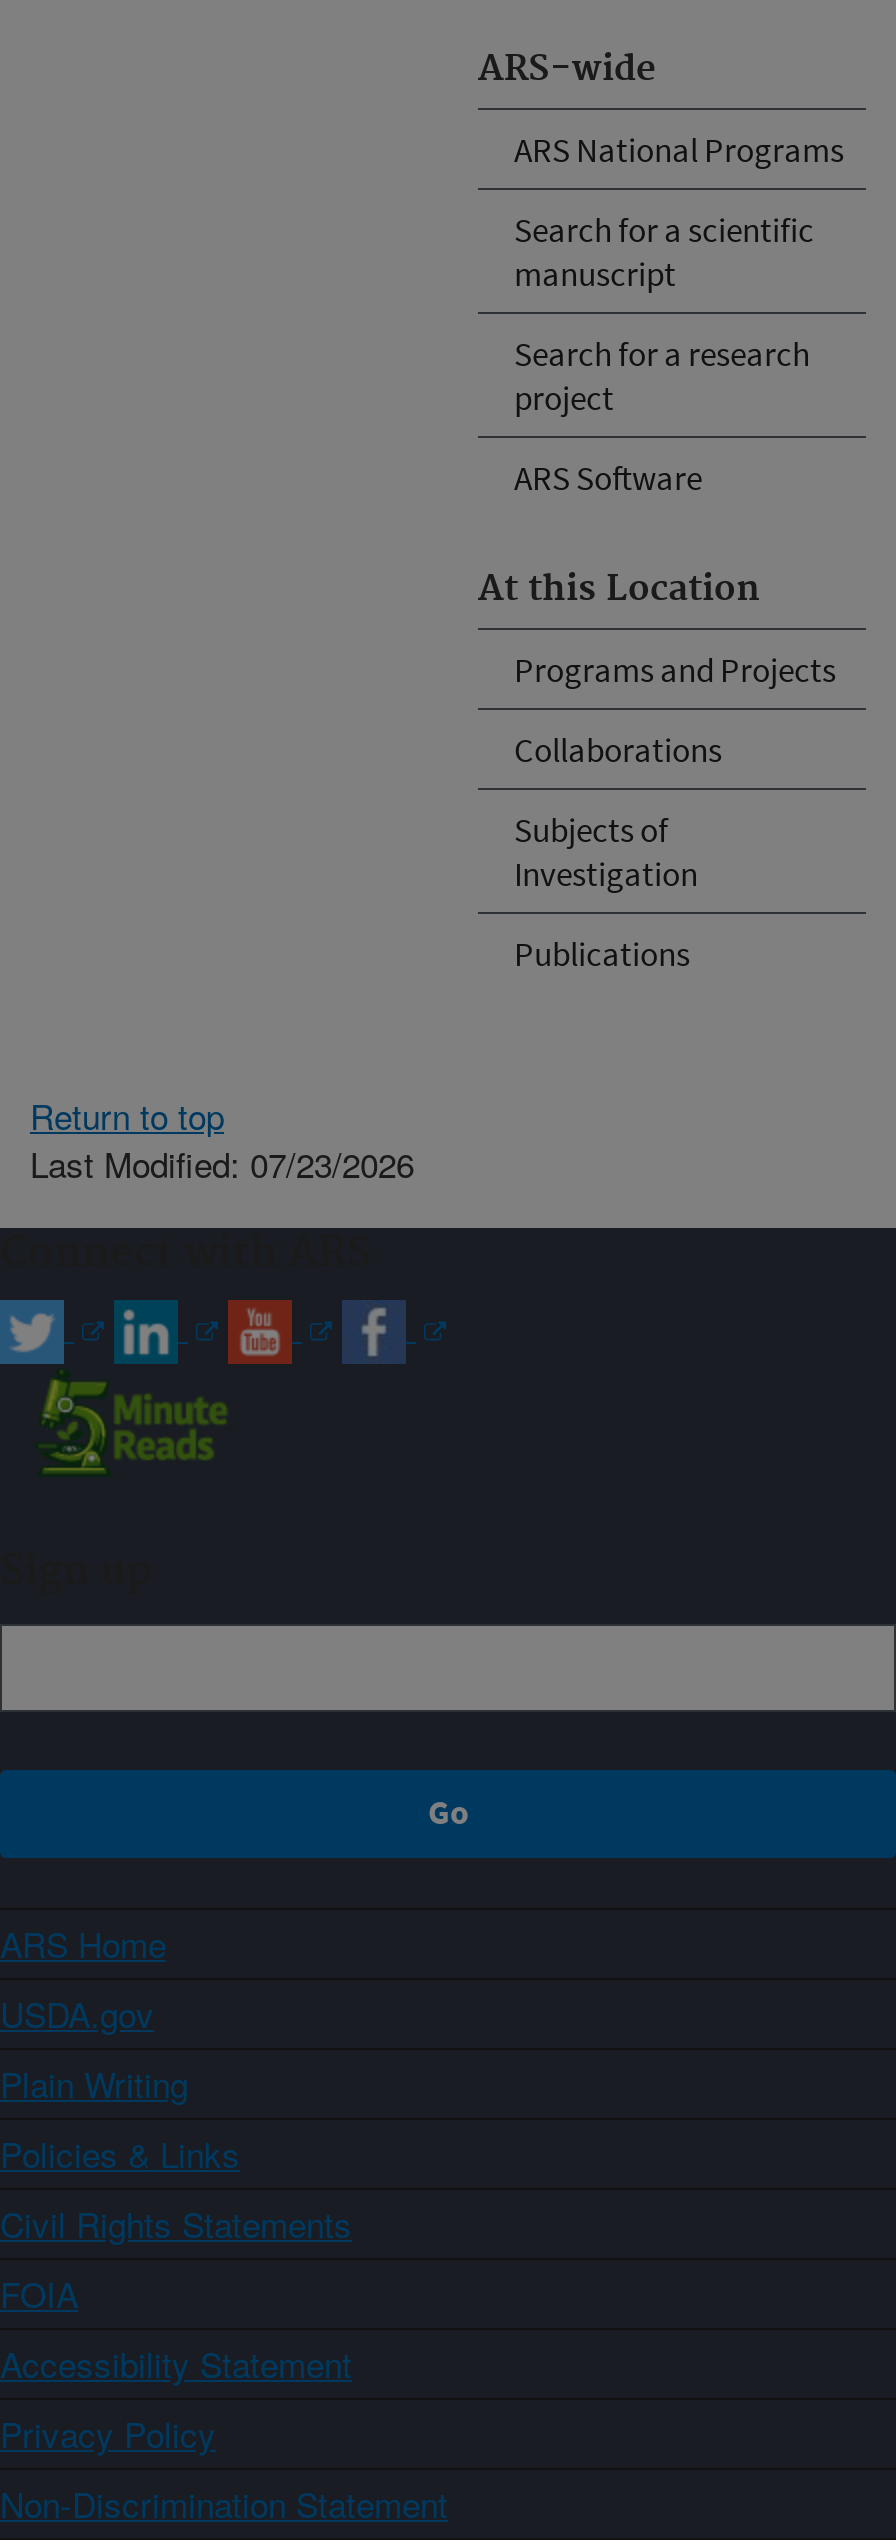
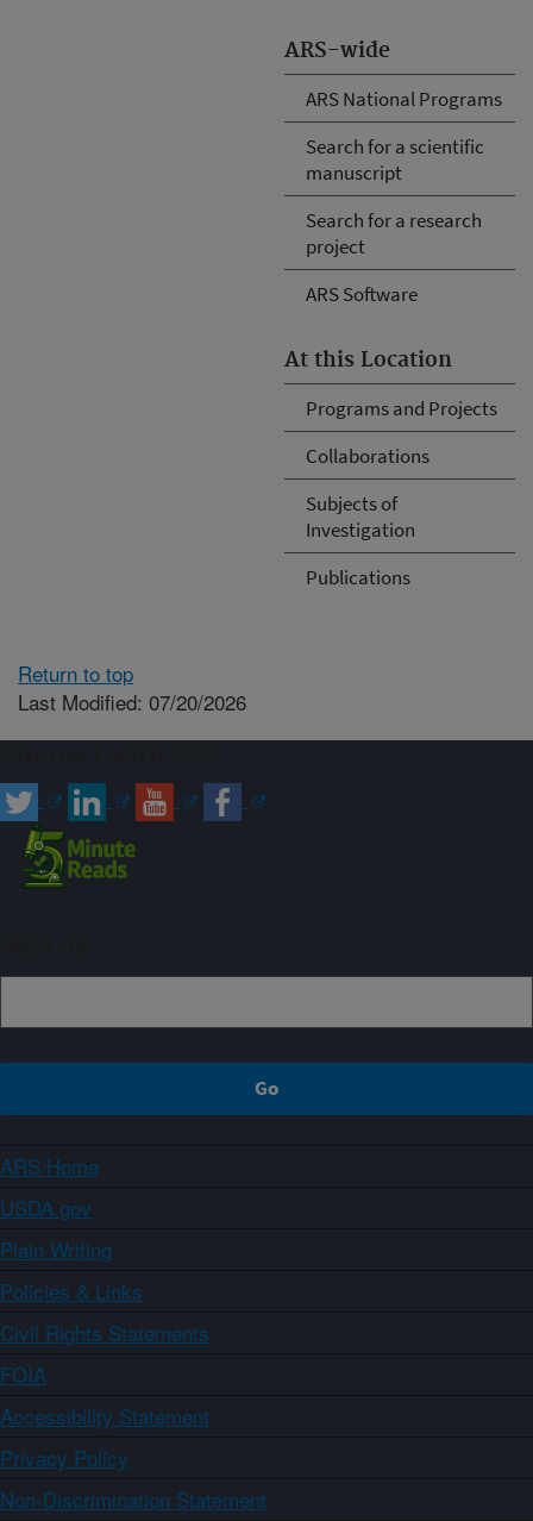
[30,1138,414,1188] Last Modified: 07/23/2026 -> [18,687,246,716] Last Modified: 07/20/2026

